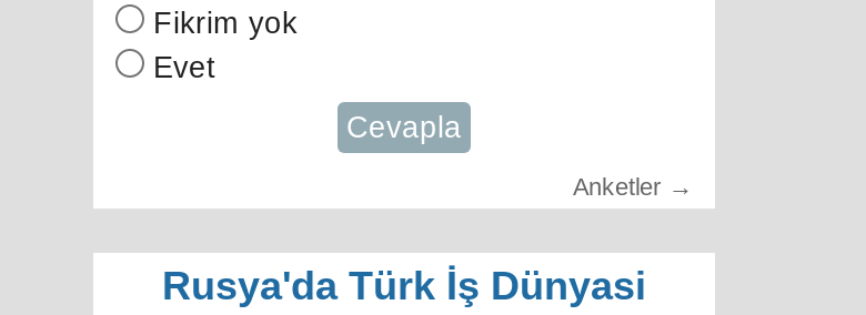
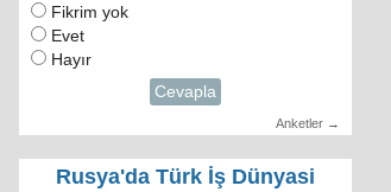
none -> [51,51,92,69] Hayır

